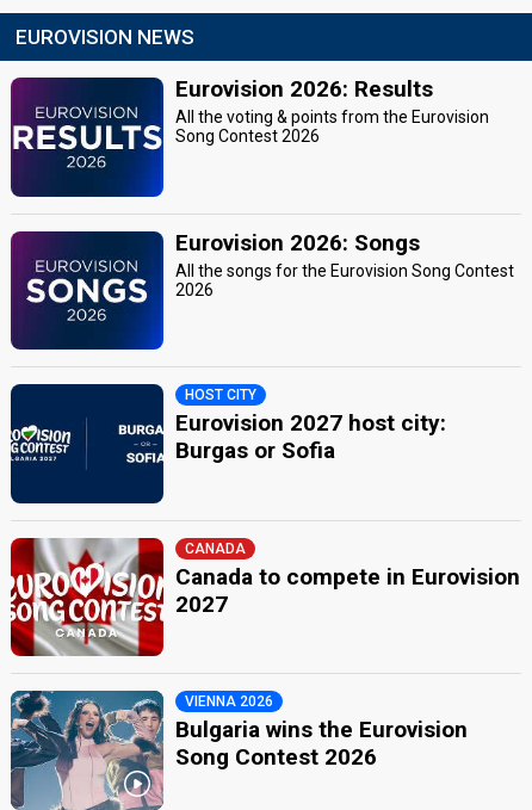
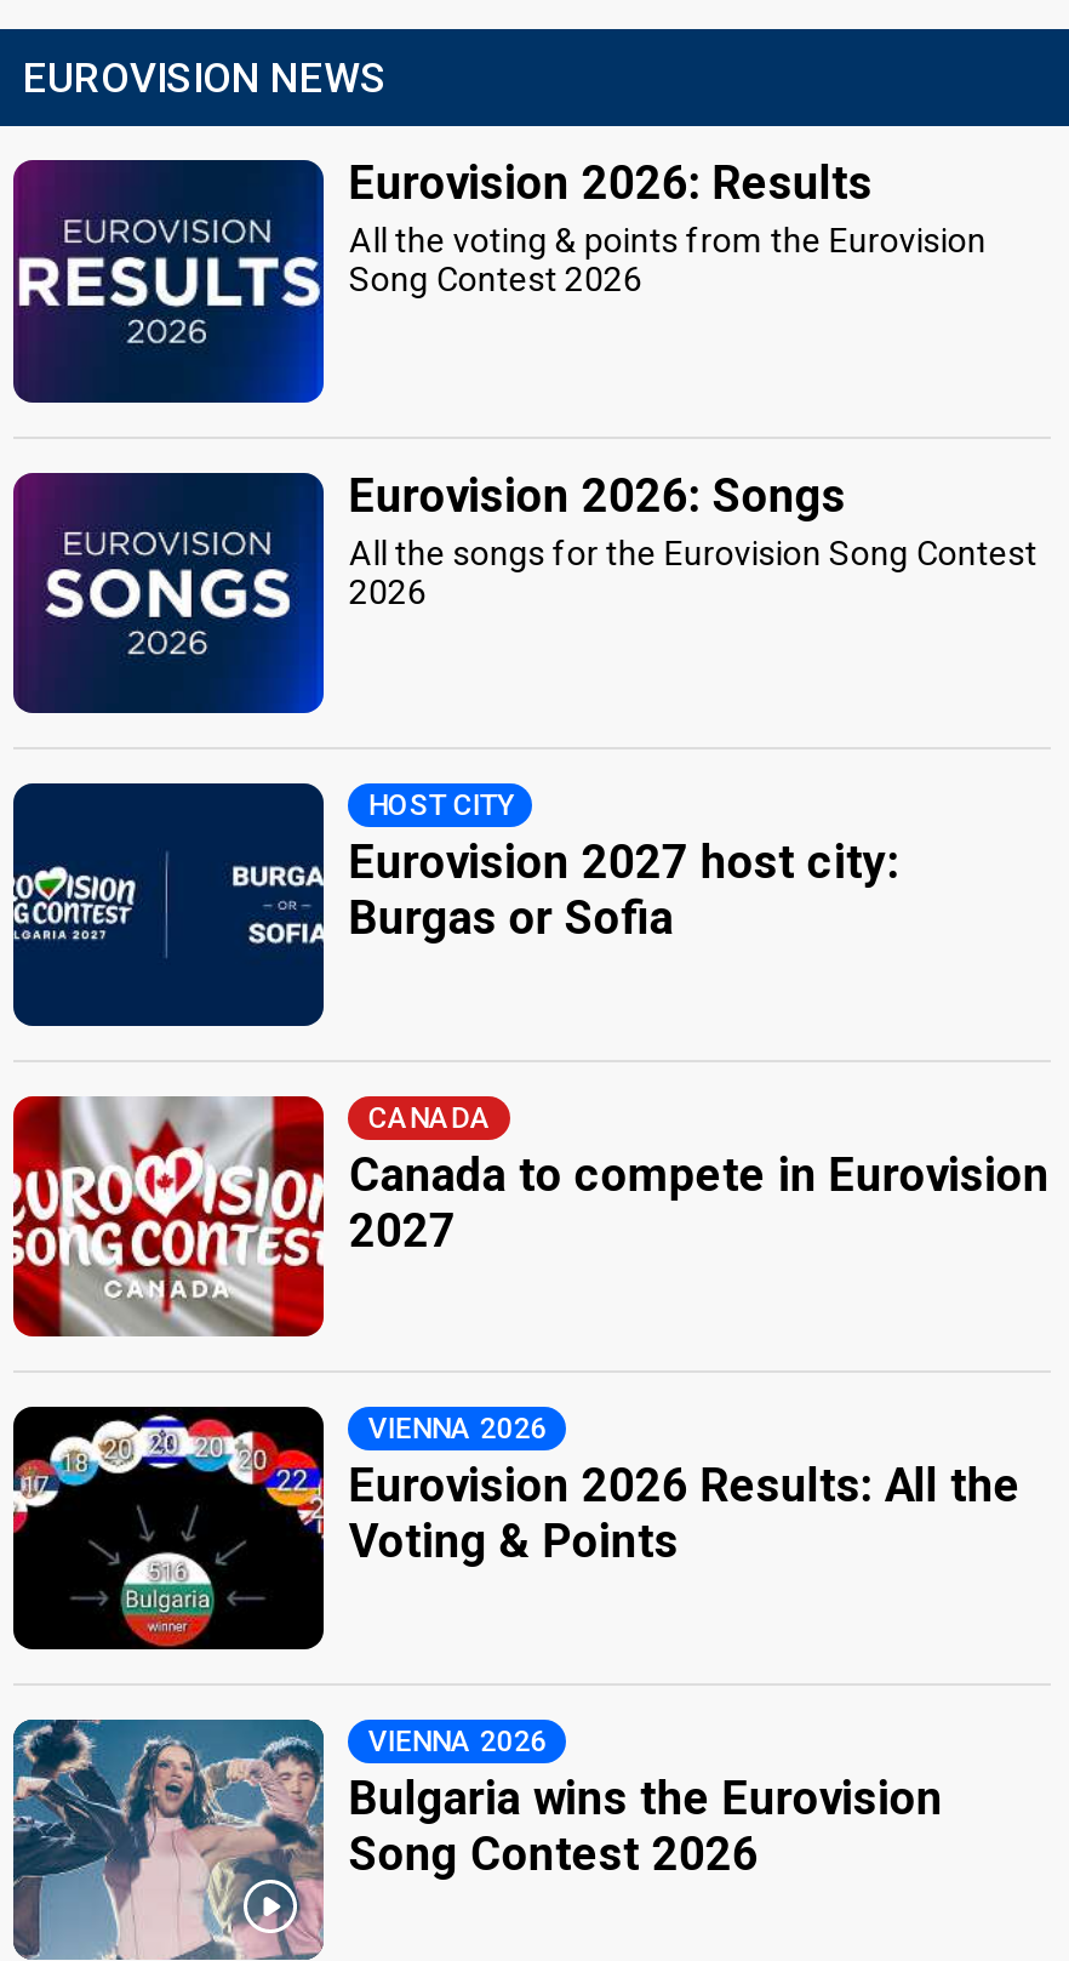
none -> [11,1407,1020,1654] [image] | Eurovision 2026 Results: All the | Voting & Points
none -> [368,1723,548,1757] VIENNA 2026

